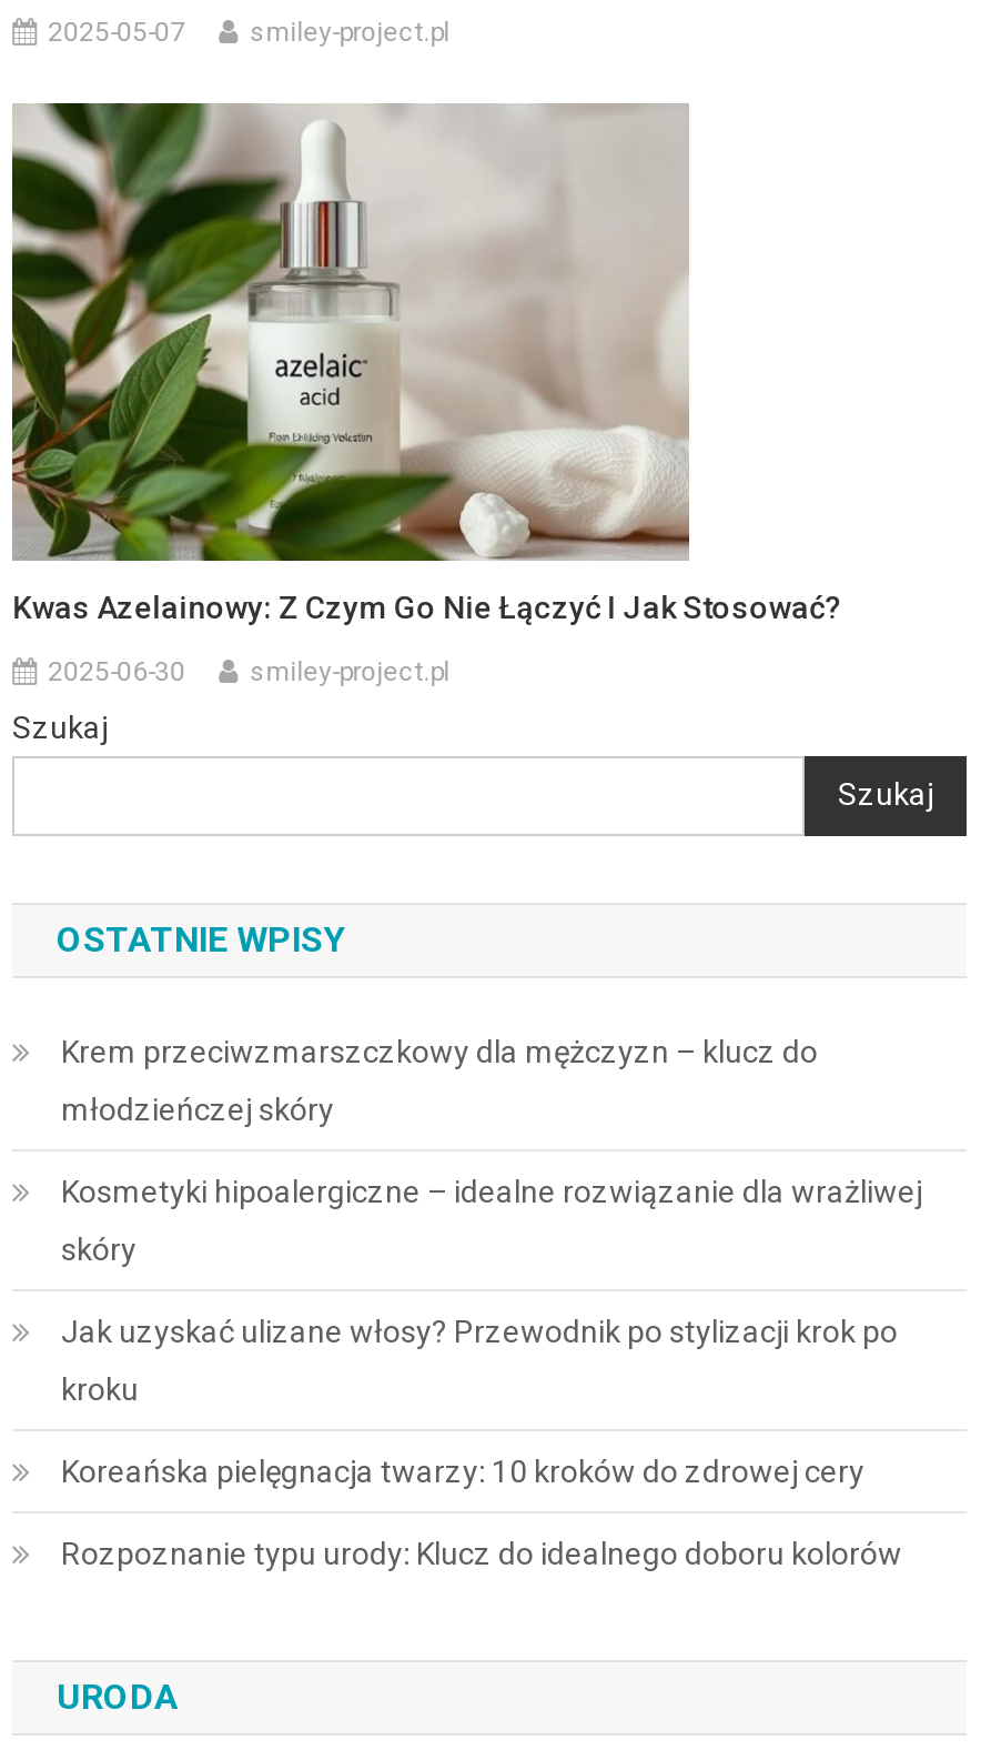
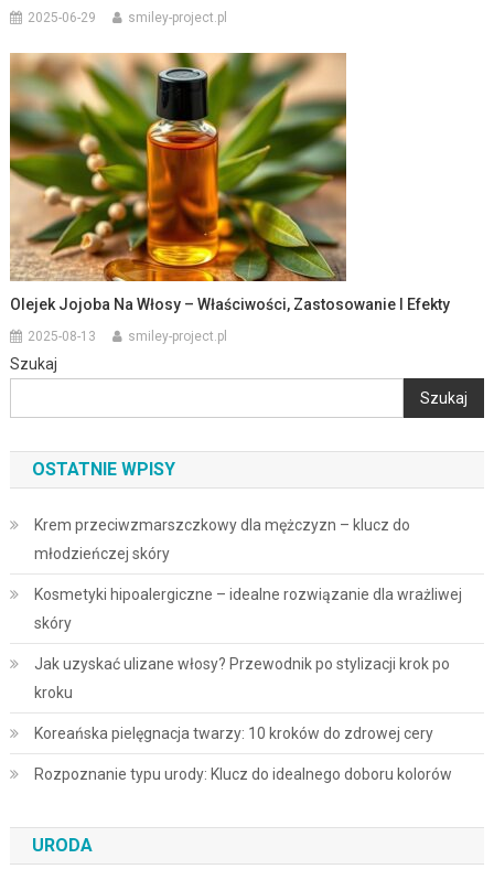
[48,17,186,48] 2025-05-07 -> [28,10,96,26] 2025-06-29
[10,101,843,625] [image] | Kwas Azelainowy: Z Czym Go Nie Łączyć I Jak Stosować? -> [9,52,450,313] [image] | Olejek Jojoba Na Włosy – Właściwości, Zastosowanie I Efekty
[48,656,186,688] 2025-06-30 -> [28,329,96,344] 2025-08-13

